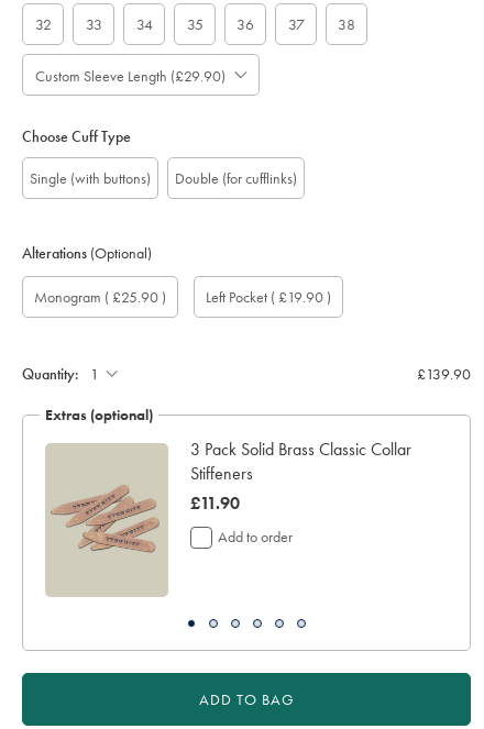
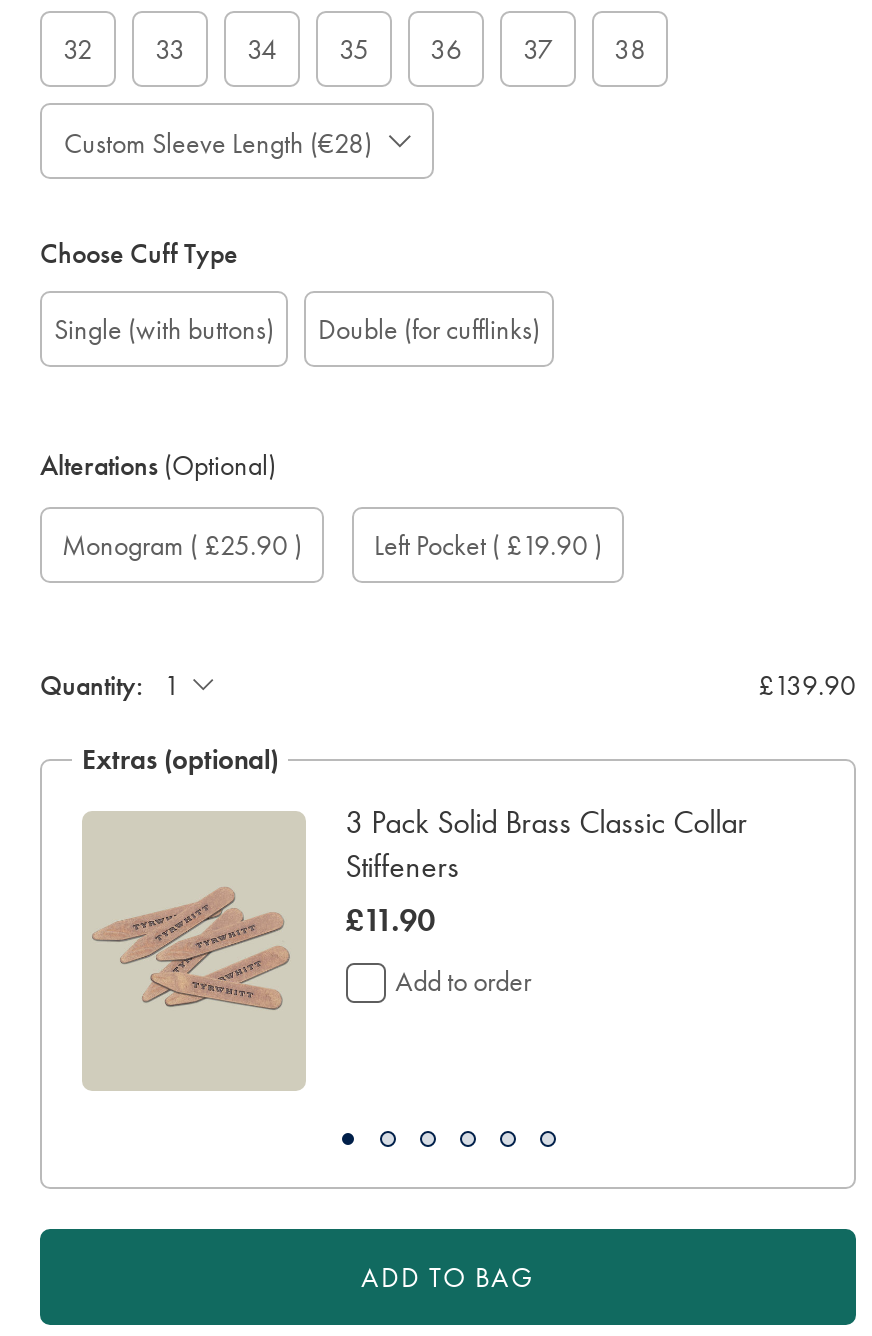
[35,66,226,85] Custom Sleeve Length (£29.90) -> [64,124,372,160] Custom Sleeve Length (€28)

